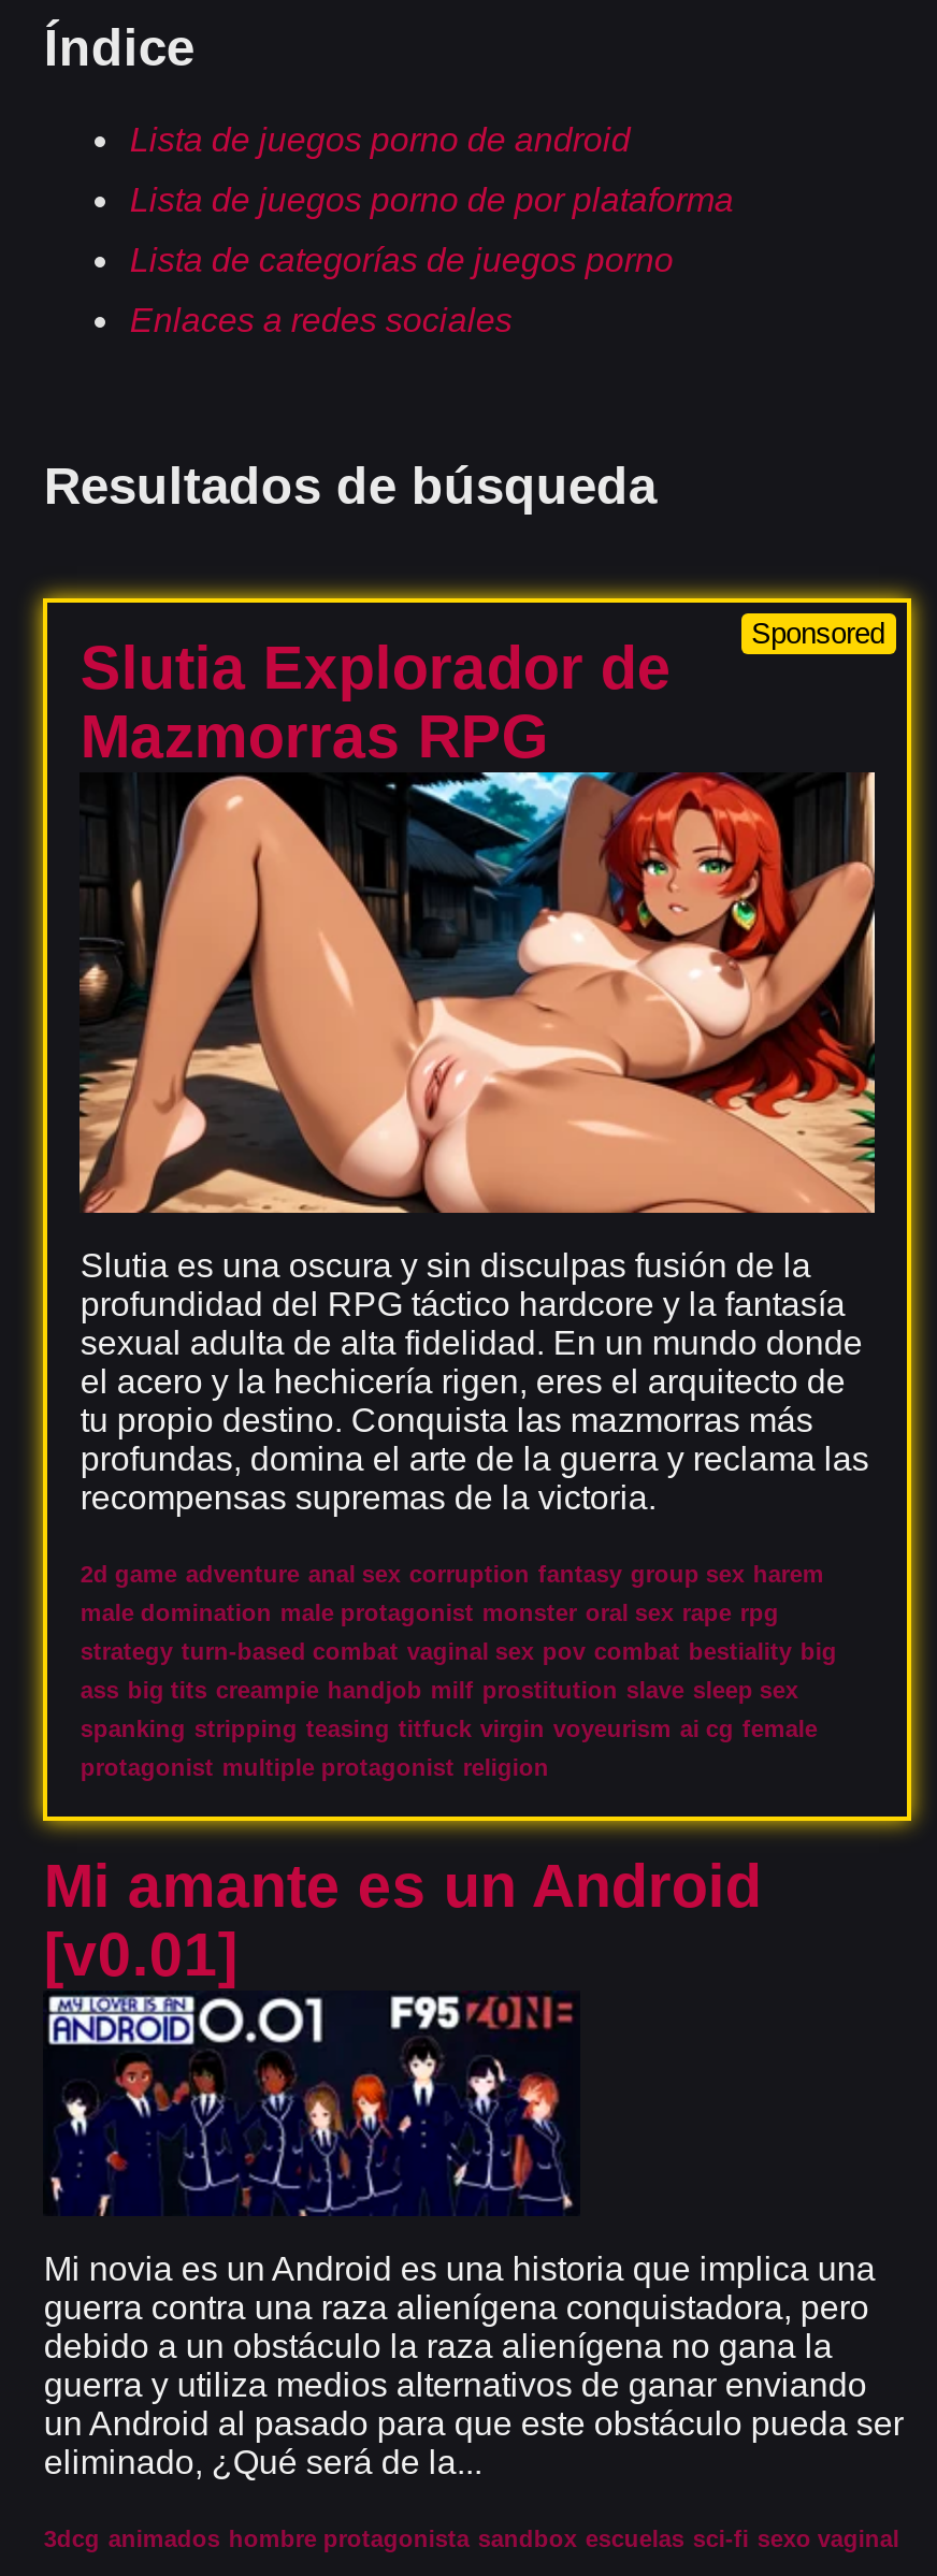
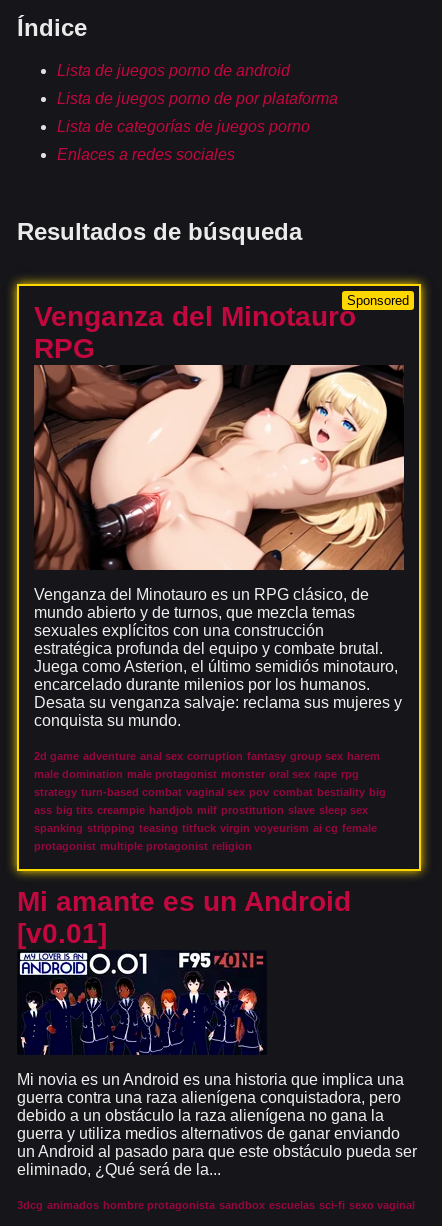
[80,635,671,770] Slutia Explorador de | Mazmorras RPG -> [34,301,356,364] Venganza del Minotauro | RPG
[77,770,877,1516] [image] | Slutia es una oscura y sin disculpas fusión de la | profundidad del RPG táctico hardcore y la fantasía | sexual adulta de alta fidelidad. En un mundo donde | el acero y la hechicería rigen, eres el arquitecto de | tu propio destino. Conquista las mazmorras más | profundas, domina el arte de la guerra y reclama las | recompensas supremas de la victoria. -> [33,364,404,729] [image] | Venganza del Minotauro es un RPG clásico, de | mundo abierto y de turnos, que mezcla temas | sexuales explícitos con una construcción | estratégica profunda del equipo y combate brutal. | Juega como Asterion, el último semidiós minotauro, | encarcelado durante milenios por los humanos. | Desata su venganza salvaje: reclama sus mujeres y | conquista su mundo.

